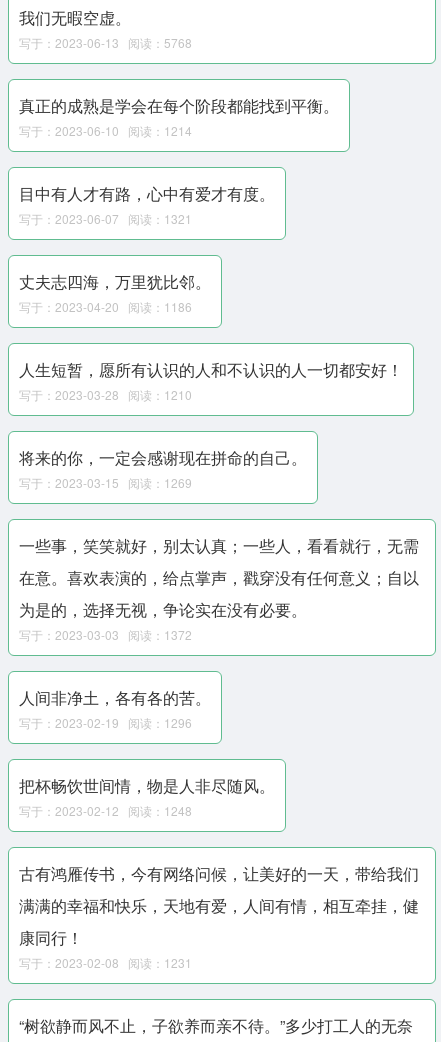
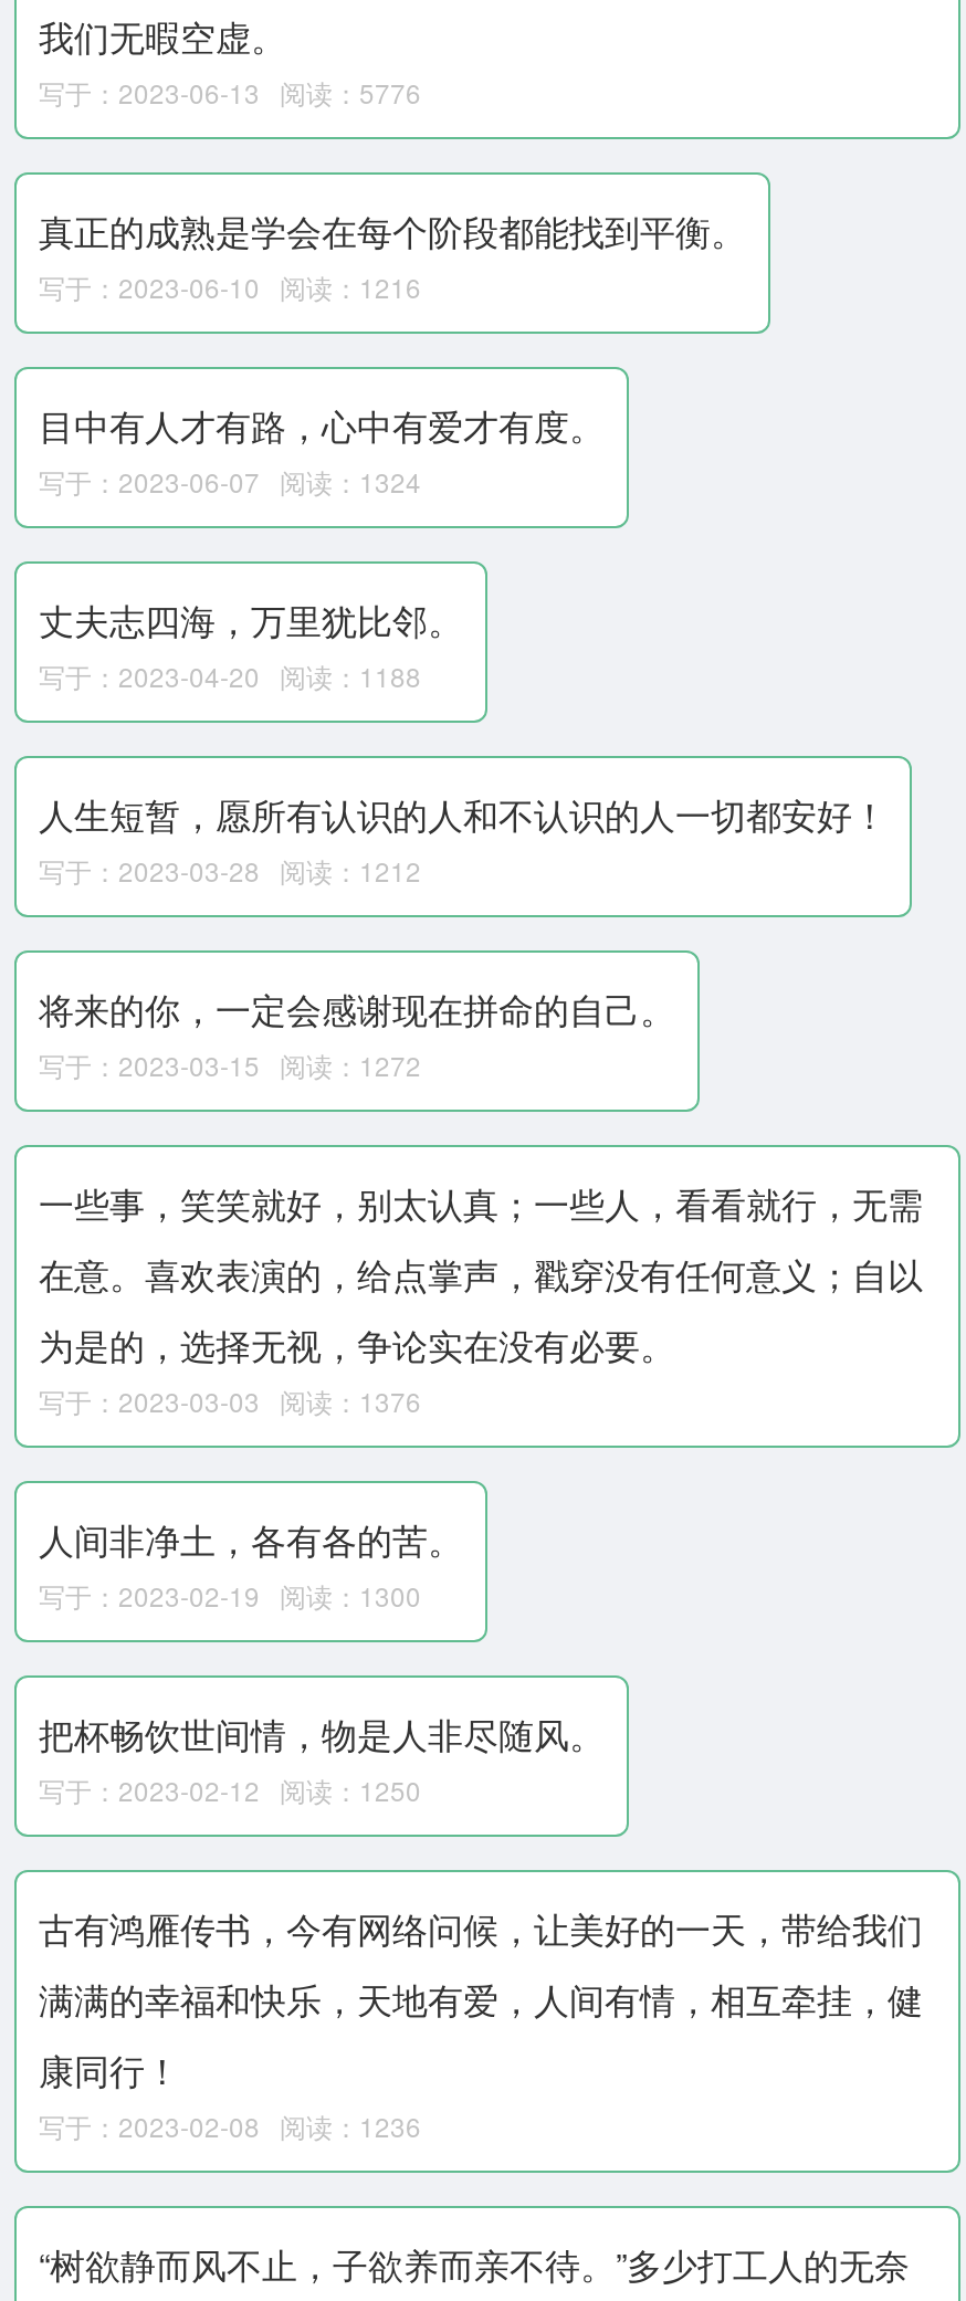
[19,34,192,51] 写于：2023-06-13 阅读：5768 -> [39,73,421,111] 写于：2023-06-13 阅读：5776
[19,122,192,139] 写于：2023-06-10 阅读：1214 -> [39,267,421,305] 写于：2023-06-10 阅读：1216
[19,210,192,227] 写于：2023-06-07 阅读：1321 -> [39,462,421,500] 写于：2023-06-07 阅读：1324
[19,298,192,315] 写于：2023-04-20 阅读：1186 -> [39,656,421,694] 写于：2023-04-20 阅读：1188
[19,386,192,403] 写于：2023-03-28 阅读：1210 -> [39,851,421,889] 写于：2023-03-28 阅读：1212
[19,474,192,491] 写于：2023-03-15 阅读：1269 -> [39,1046,421,1083] 写于：2023-03-15 阅读：1272
[19,626,192,643] 写于：2023-03-03 阅读：1372 -> [39,1381,421,1419] 写于：2023-03-03 阅读：1376
[19,714,192,731] 写于：2023-02-19 阅读：1296 -> [39,1576,421,1614] 写于：2023-02-19 阅读：1300
[19,802,192,819] 写于：2023-02-12 阅读：1248 -> [39,1771,421,1808] 写于：2023-02-12 阅读：1250
[19,954,192,971] 写于：2023-02-08 阅读：1231 -> [39,2106,421,2144] 写于：2023-02-08 阅读：1236

